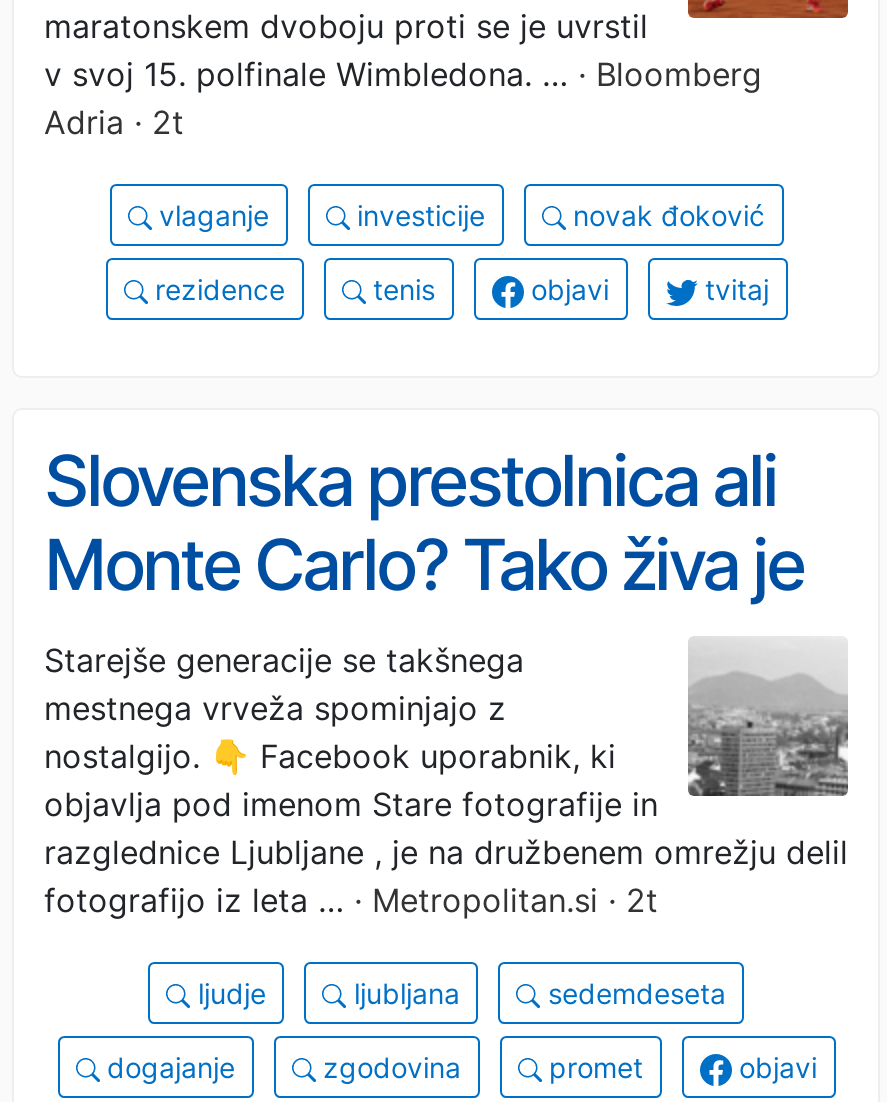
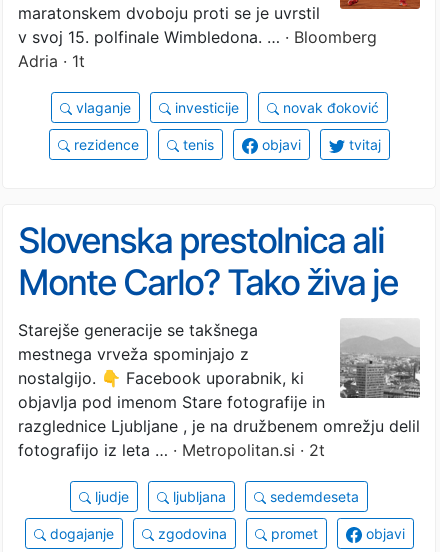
[44,101,184,141] Adria · 2t -> [18,51,85,71] Adria · 1t

